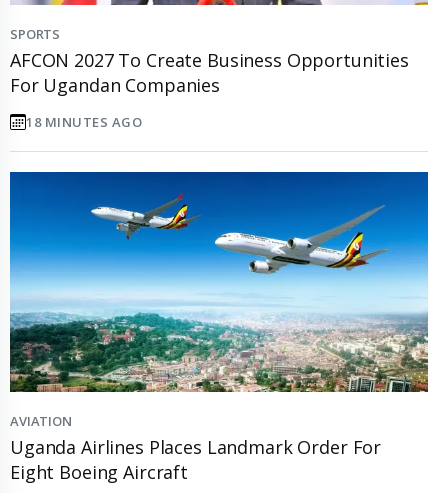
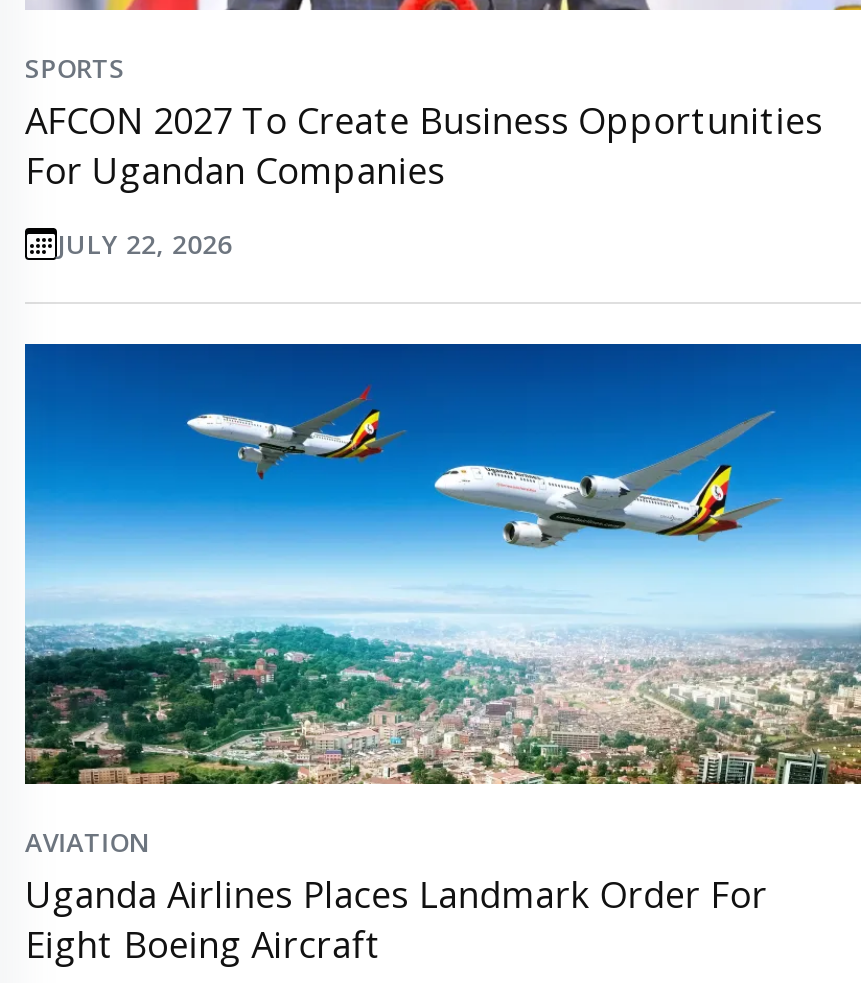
[26,113,142,131] 18 MINUTES AGO -> [57,227,233,263] JULY 22, 2026

